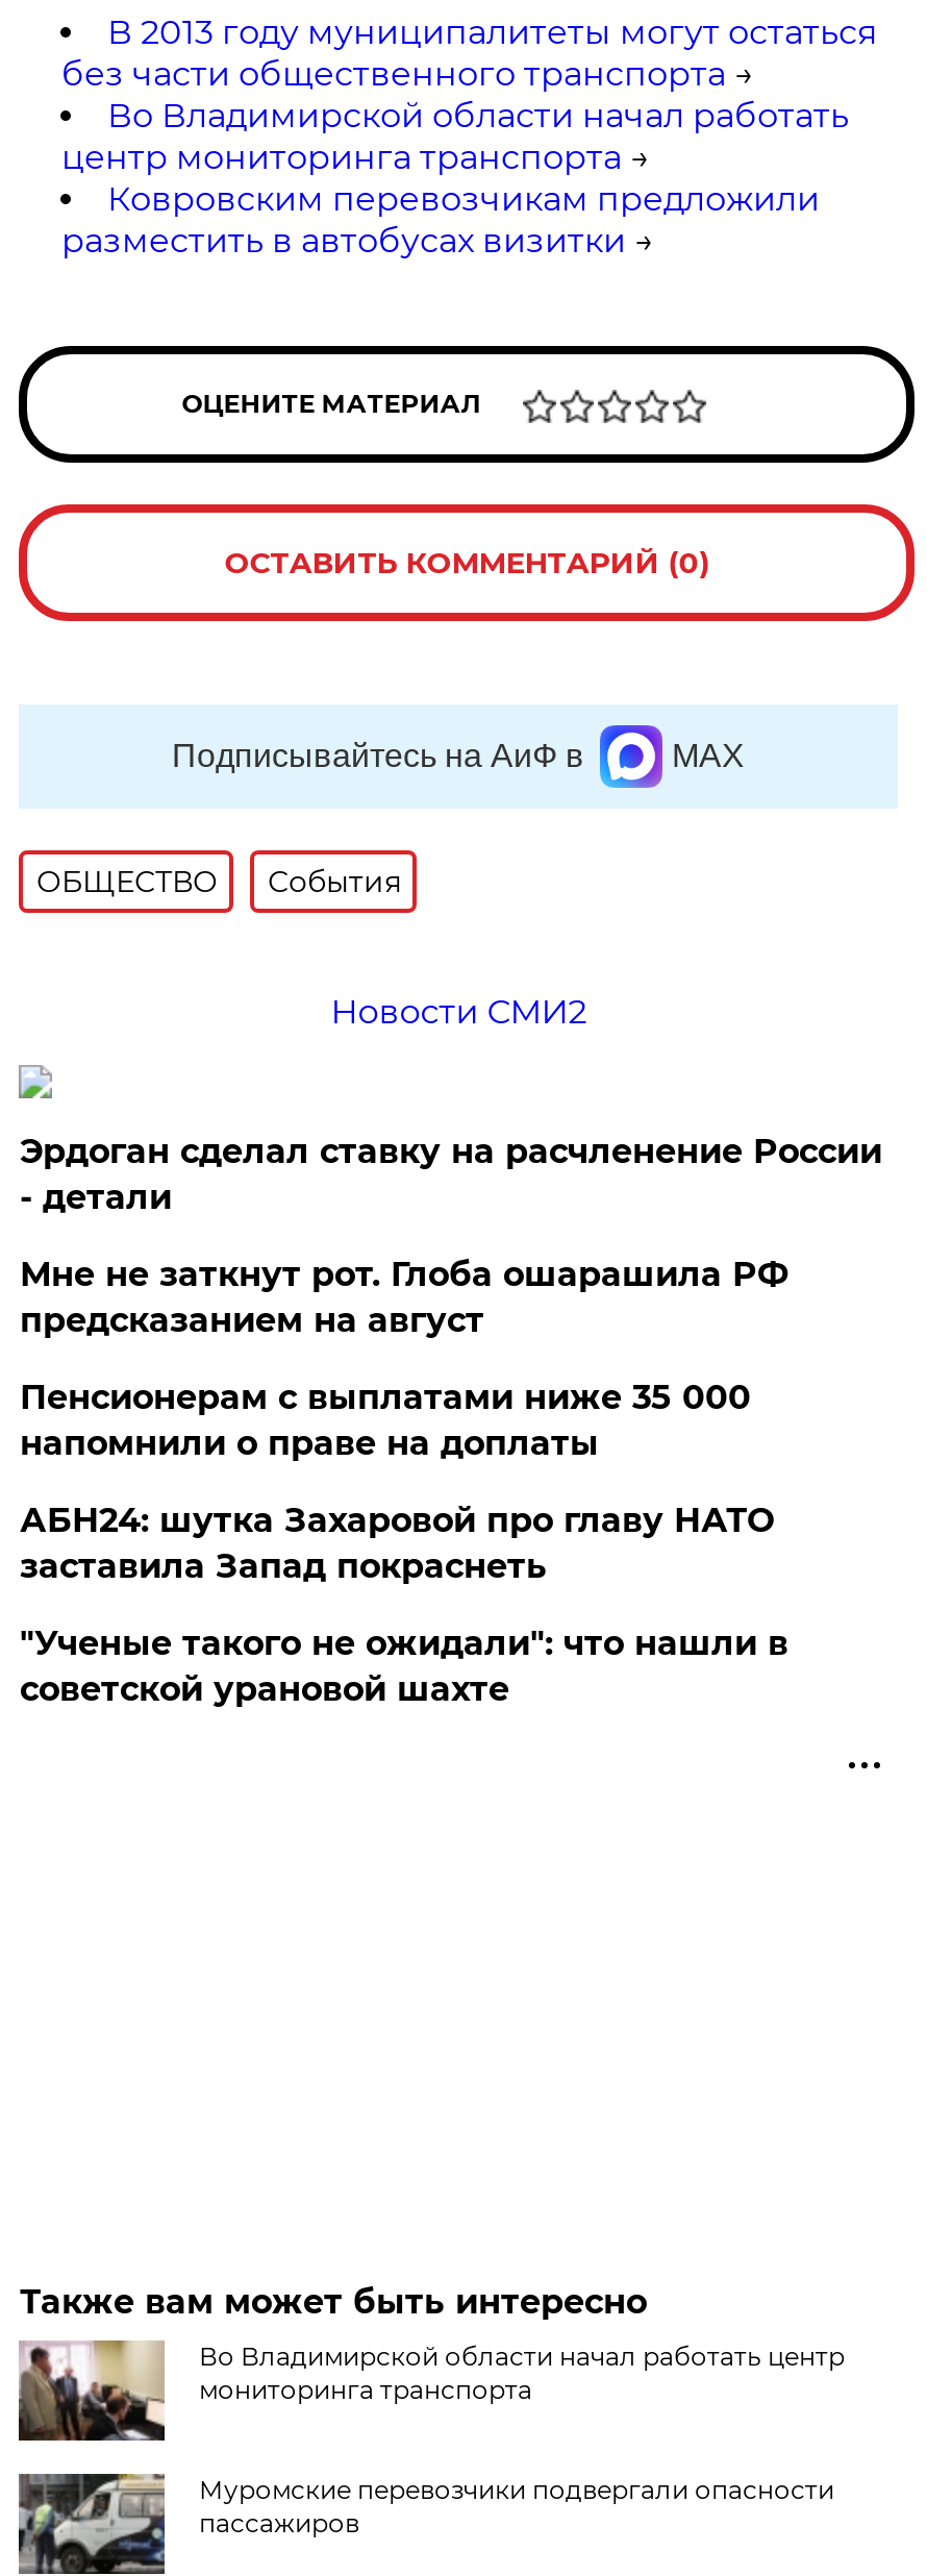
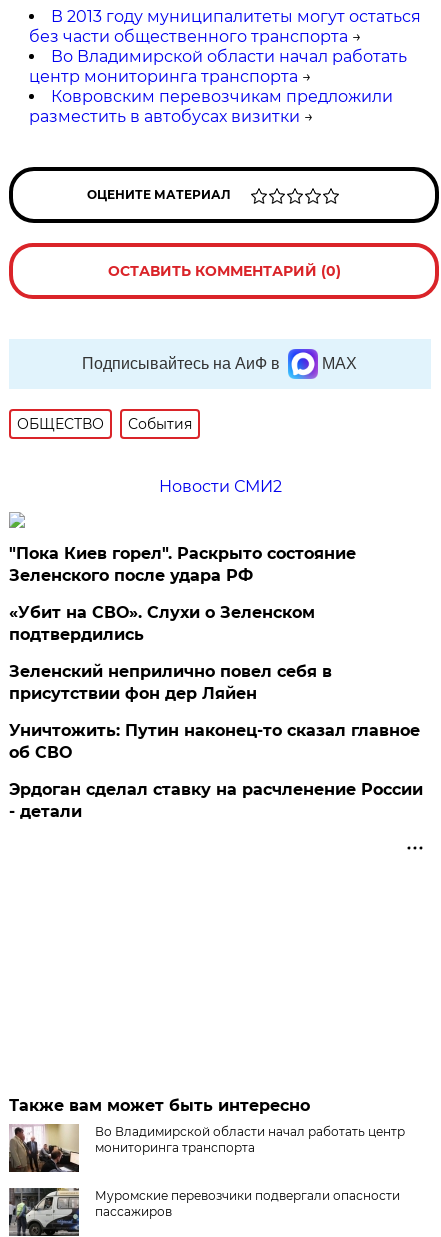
none -> [9,544,420,762] "Пока Киев горел". Раскрыто состояние | Зеленского после удара РФ | «Убит на СВО». Слухи о Зеленском | подтвердились | Зеленский неприлично повел cебя в | присутствии фон дер Ляйен | Уничтожить: Путин наконец-то сказал главное | об СВО
moved [20,1131,882,1217] -> [9,780,423,821]: Эрдоган сделал ставку на расчленение России | - детали
[20,1254,788,1709] Мне не заткнут рот. Глоба ошарашила РФ | предсказанием на август | Пенсионерам с выплатами ниже 35 000 | напомнили о праве на доплаты | АБН24: шутка Захаровой про главу НАТО | заставила Запад покраснеть | "Ученые такого не ожидали": что нашли в | советской урановой шахте -> none

